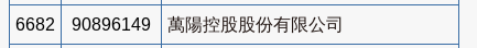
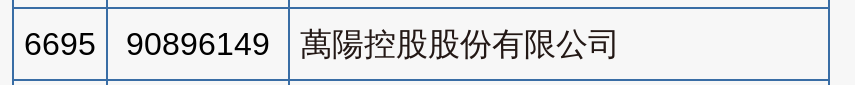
[15,15,344,34] 6682 90896149 萬陽控股股份有限公司 -> [24,27,620,61] 6695 90896149 萬陽控股股份有限公司

